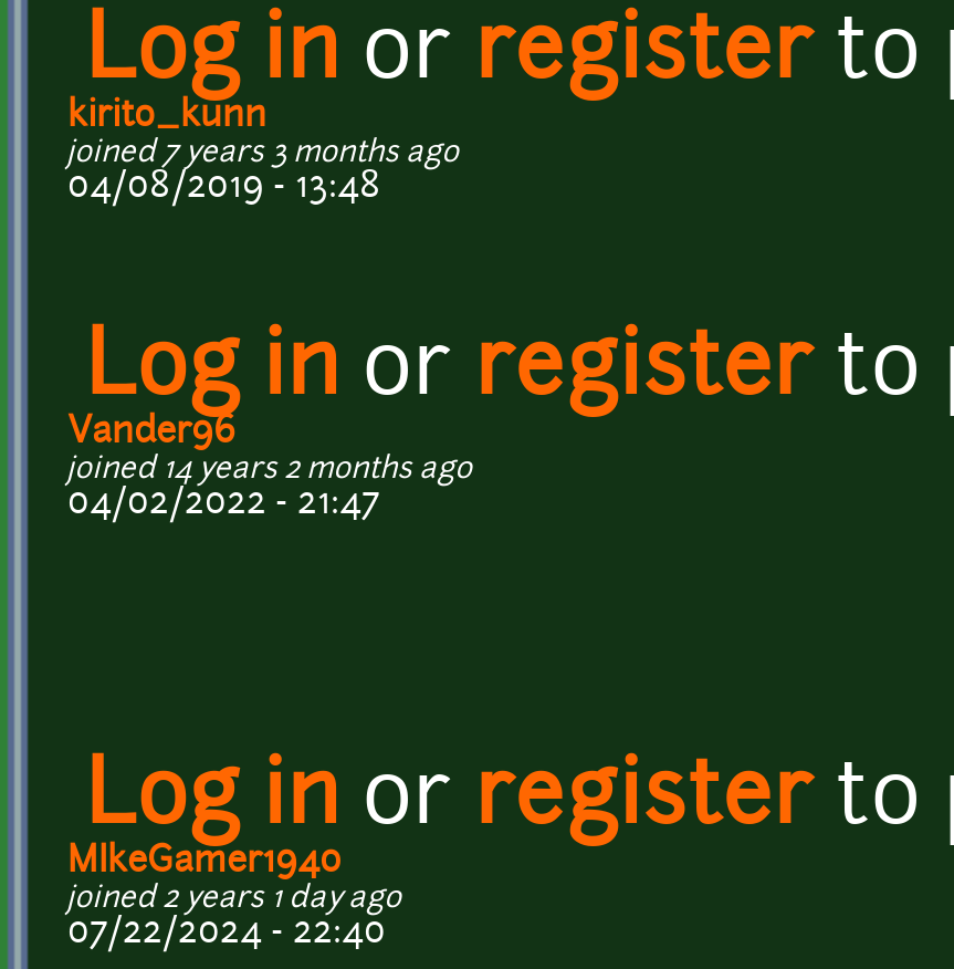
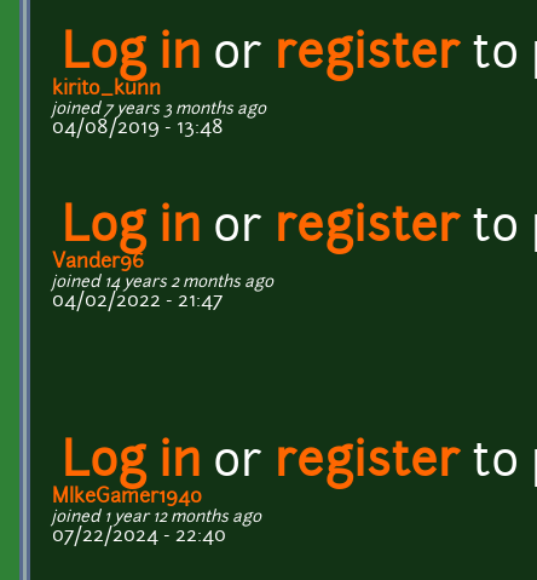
[67,884,401,913] joined 2 years 1 day ago -> [52,510,261,525] joined 1 year 12 months ago

